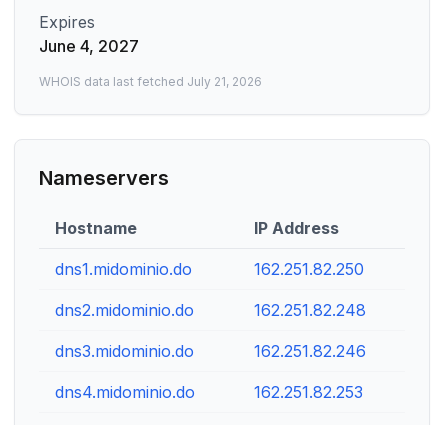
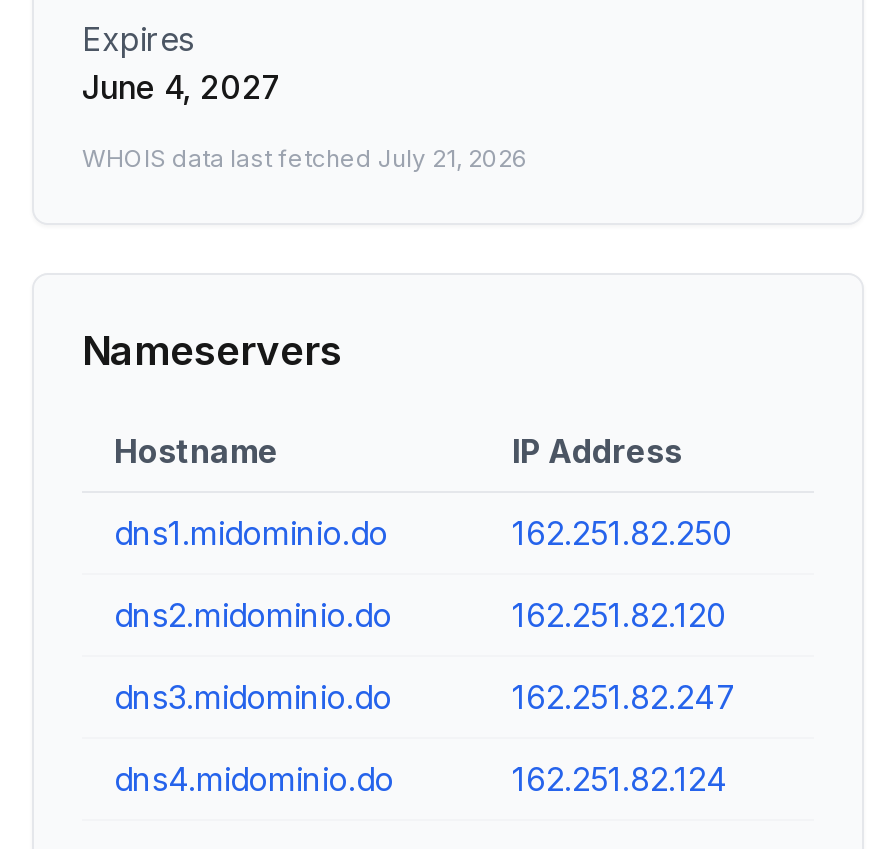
[254,300,366,320] 162.251.82.248 -> [512,595,726,635] 162.251.82.120
[254,341,366,361] 162.251.82.246 -> [512,677,736,717] 162.251.82.247
[254,382,363,402] 162.251.82.253 -> [512,759,728,799] 162.251.82.124

